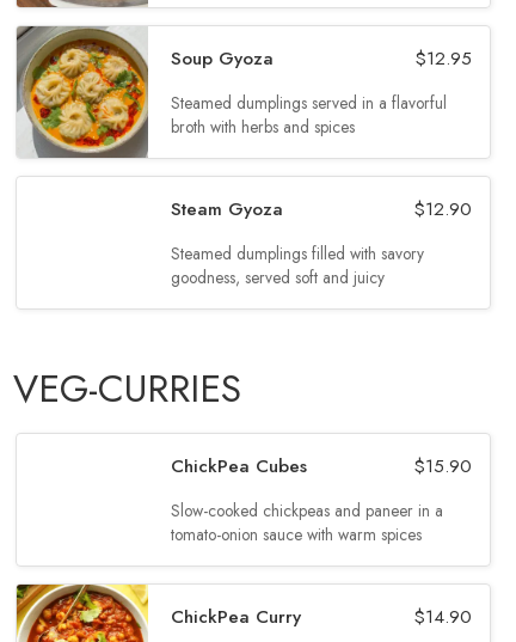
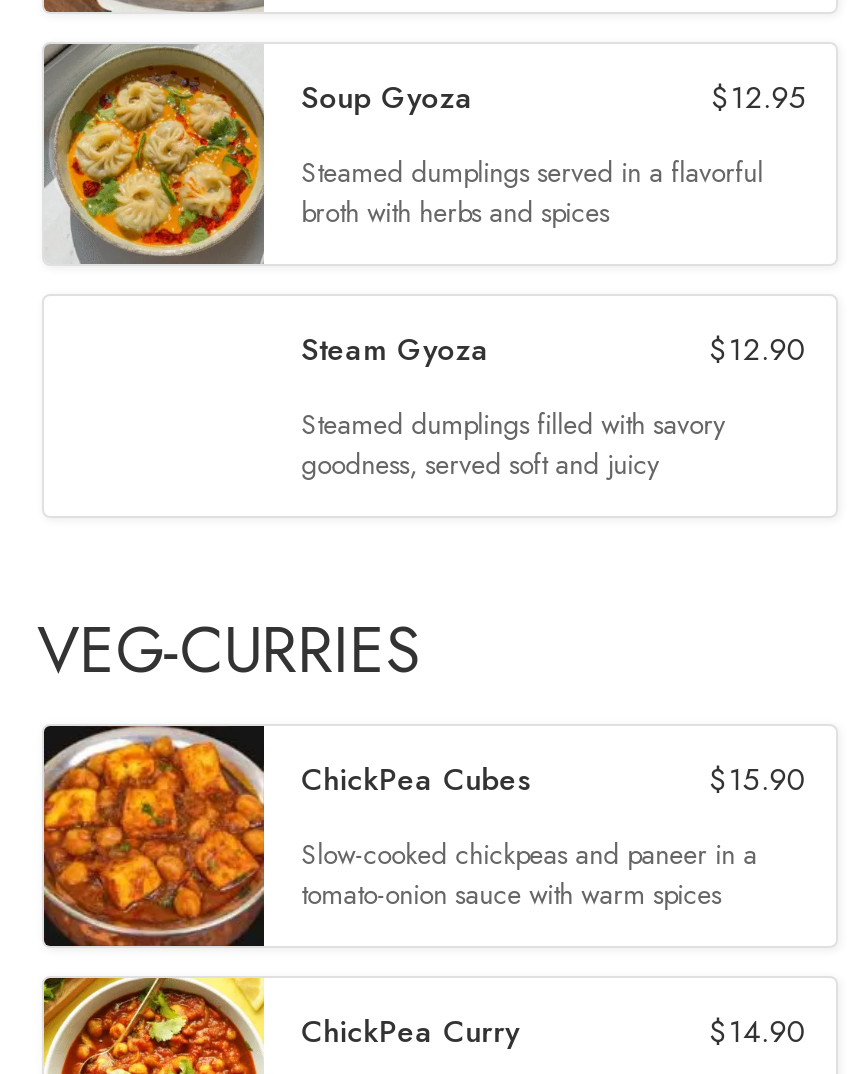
none -> [42,724,266,948] [image]

